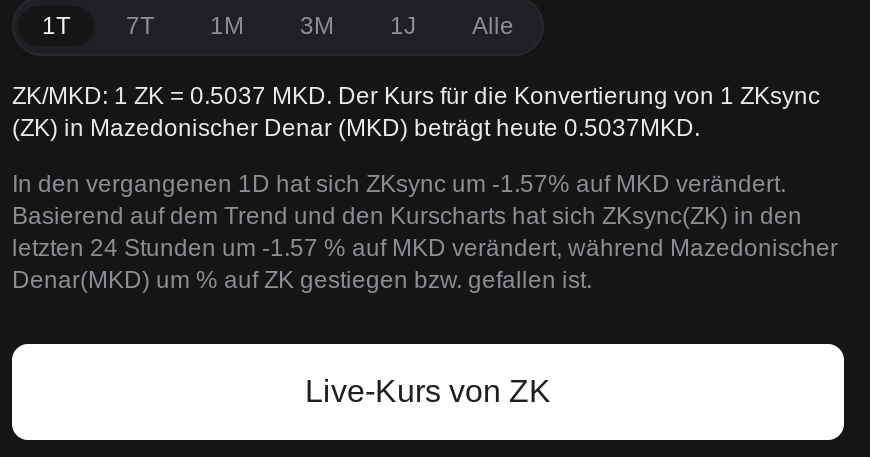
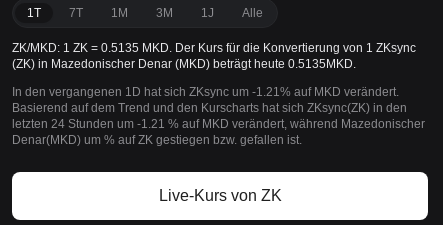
[12,82,820,110] ZK/MKD: 1 ZK = 0.5037 MKD. Der Kurs für die Konvertierung von 1 ZKsync -> [12,41,416,55] ZK/MKD: 1 ZK = 0.5135 MKD. Der Kurs für die Konvertierung von 1 ZKsync
[12,114,700,142] (ZK) in Mazedonischer Denar (MKD) beträgt heute 0.5037MKD. -> [12,57,356,71] (ZK) in Mazedonischer Denar (MKD) beträgt heute 0.5135MKD.
[12,170,786,198] In den vergangenen 1D hat sich ZKsync um -1.57% auf MKD verändert. -> [12,85,399,99] In den vergangenen 1D hat sich ZKsync um -1.21% auf MKD verändert.
[12,234,838,262] letzten 24 Stunden um -1.57 % auf MKD verändert, während Mazedonischer -> [12,117,425,131] letzten 24 Stunden um -1.21 % auf MKD verändert, während Mazedonischer

